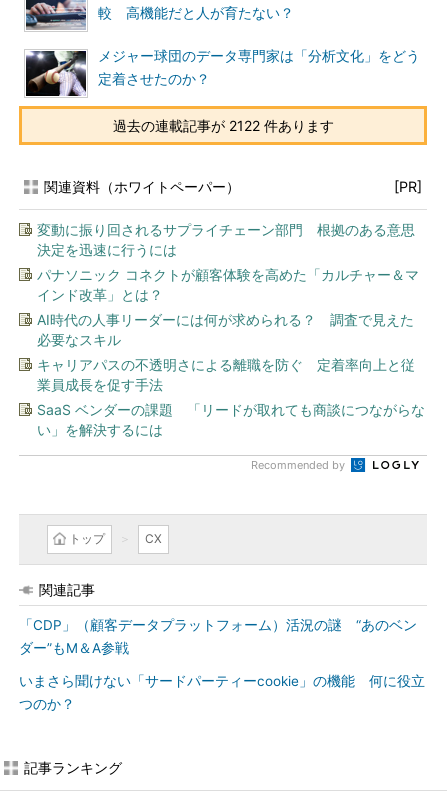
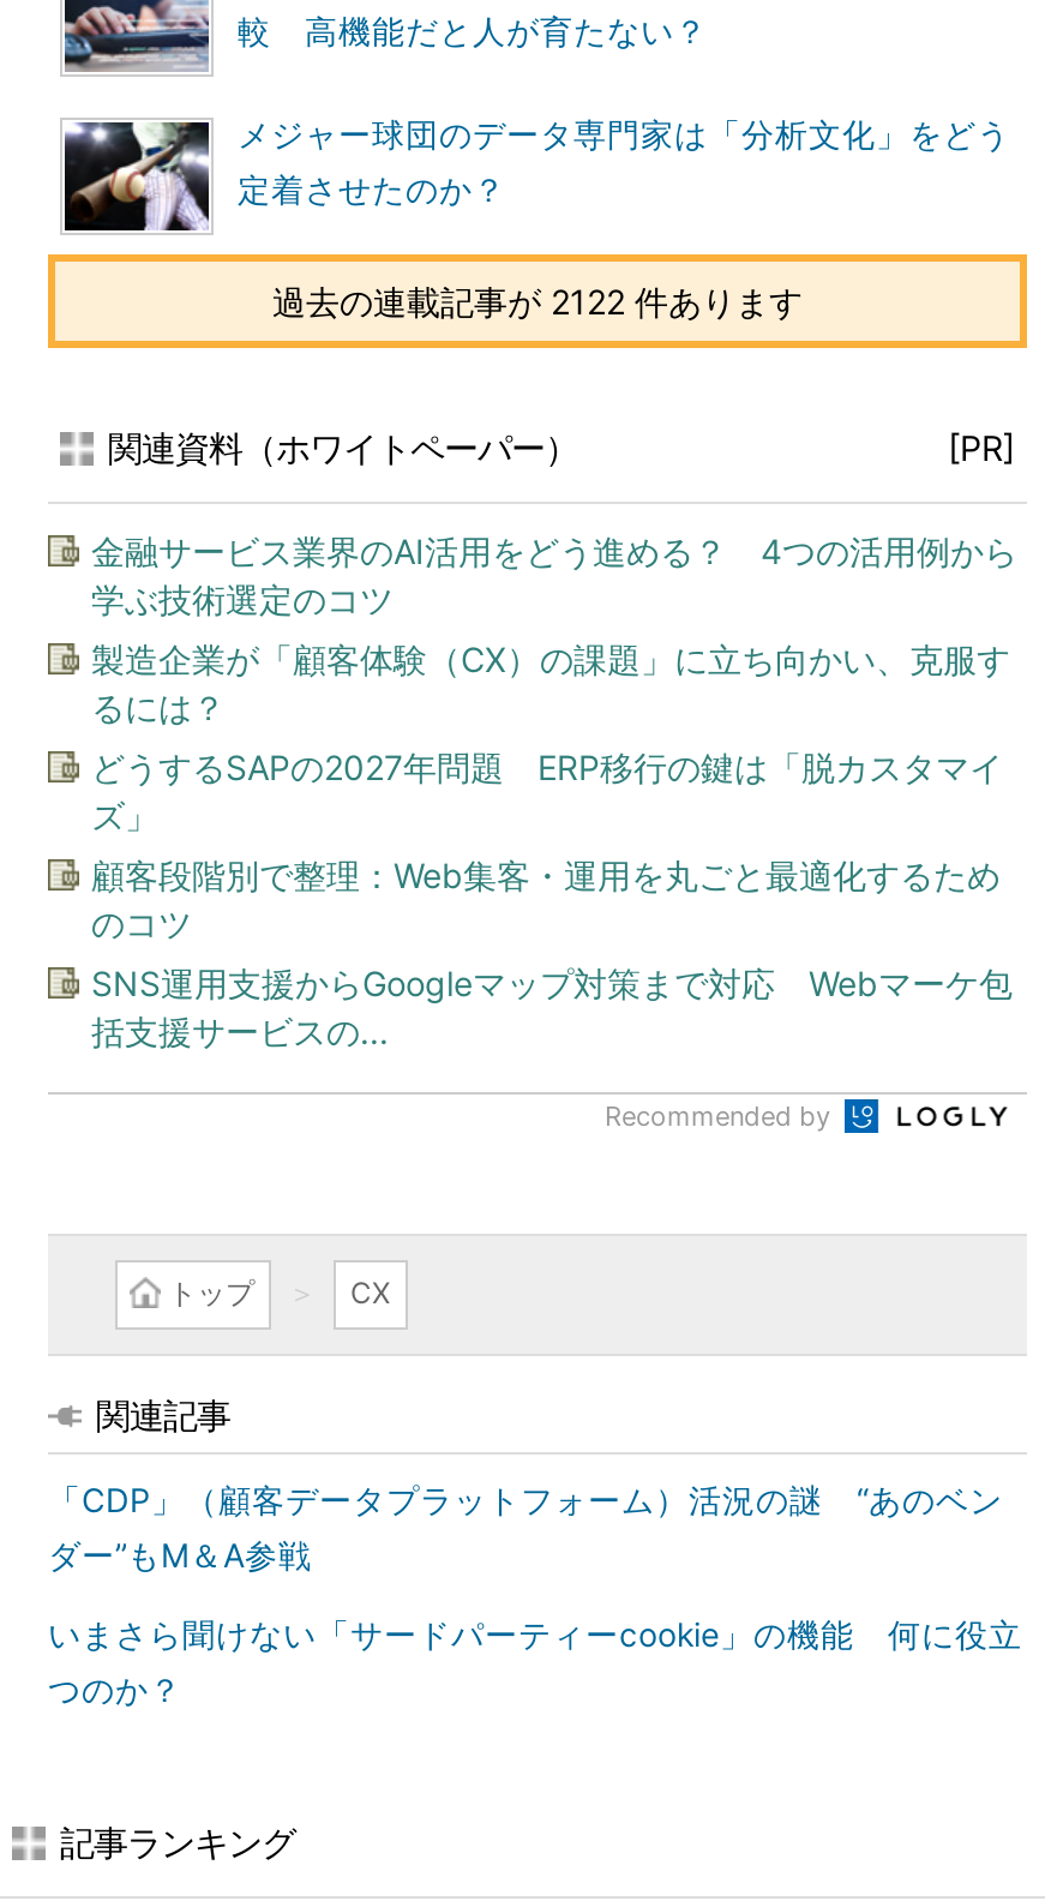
[37,221,415,258] 変動に振り回されるサプライチェーン部門 根拠のある意思 | 決定を迅速に行うには -> [91,530,1017,619] 金融サービス業界のAI活用をどう進める？ 4つの活用例から | 学ぶ技術選定のコツ
[37,266,419,303] パナソニック コネクトが顧客体験を高めた「カルチャー＆マ | インド改革」とは？ -> [91,638,1010,727] 製造企業が「顧客体験（CX）の課題」に立ち向かい、克服す | るには？
[37,311,414,348] AI時代の人事リーダーには何が求められる？ 調査で見えた | 必要なスキル -> [91,746,1003,835] どうするSAPの2027年問題 ERP移行の鍵は「脱カスタマイ | ズ」
[37,356,415,393] キャリアパスの不透明さによる離職を防ぐ 定着率向上と従 | 業員成長を促す手法 -> [91,854,1001,943] 顧客段階別で整理：Web集客・運用を丸ごと最適化するため | のコツ
[37,401,425,438] SaaS ベンダーの課題 「リードが取れても商談につながらな | い」を解決するには -> [91,963,1013,1051] SNS運用支援からGoogleマップ対策まで対応 Webマーケ包 | 括支援サービスの...

